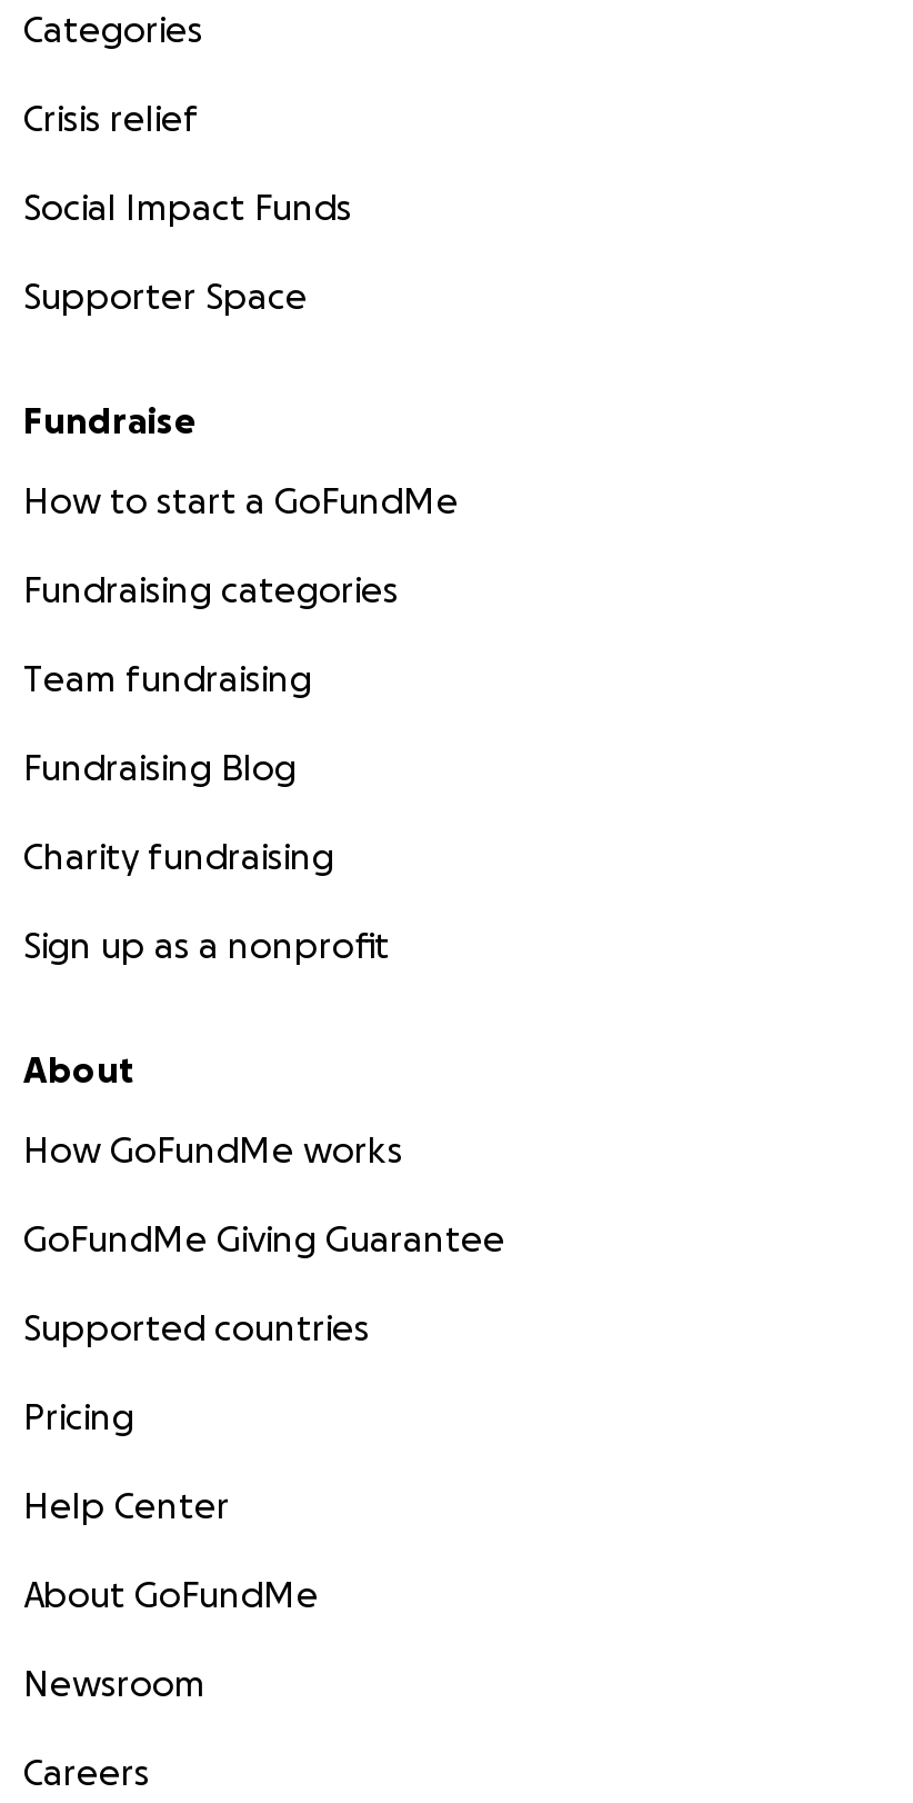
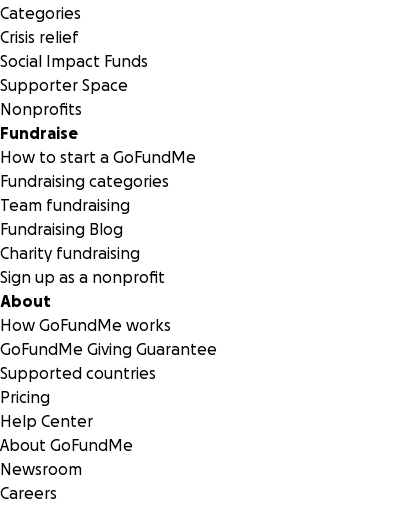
none -> [0,100,82,118] Nonprofits

